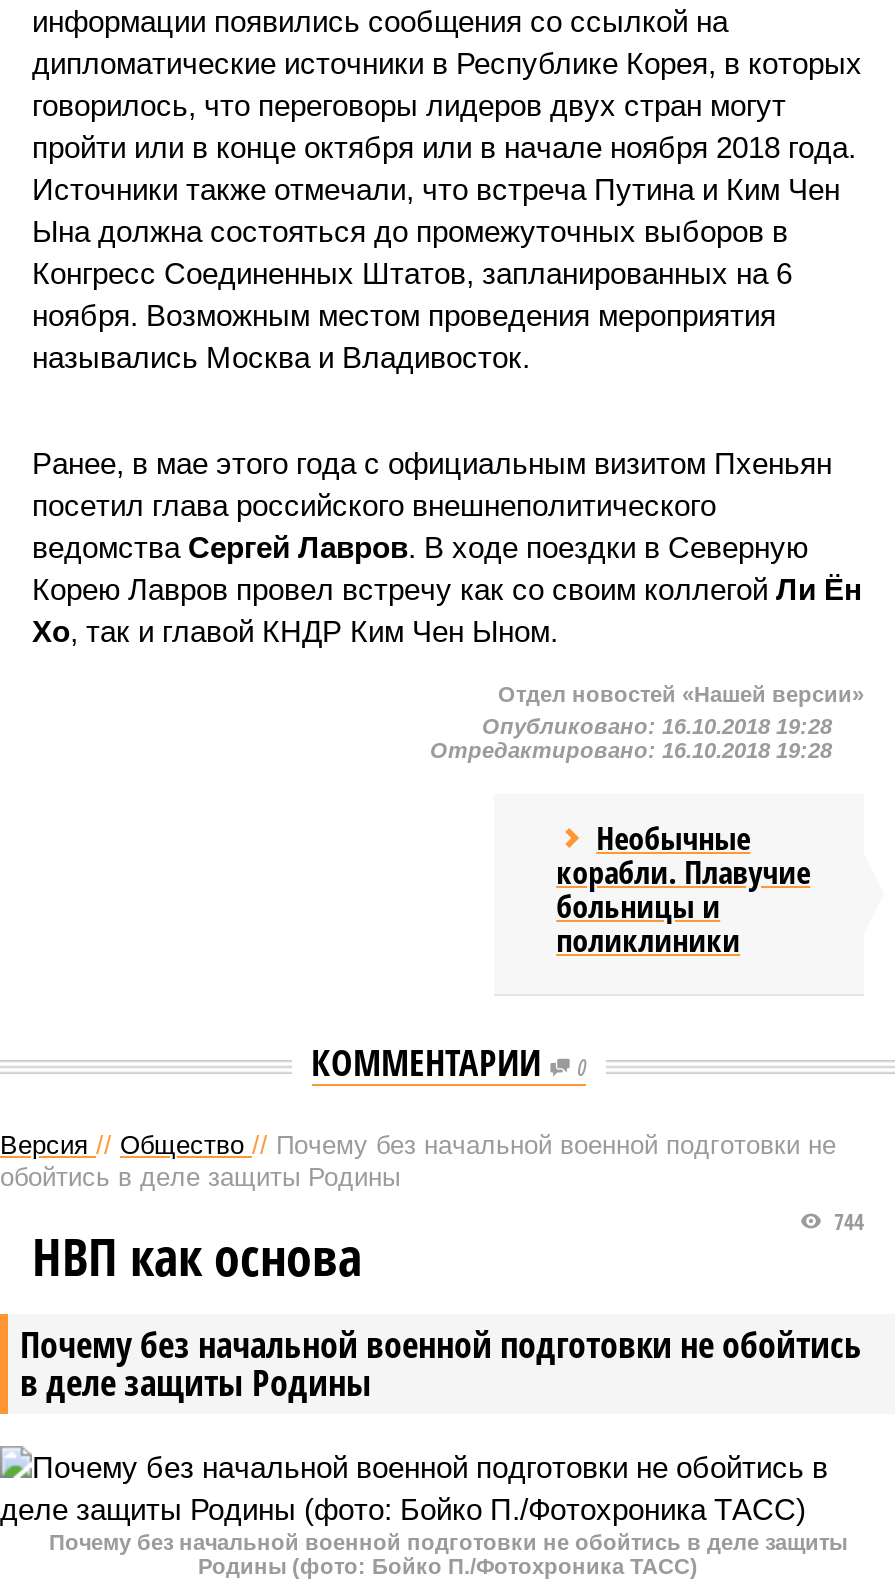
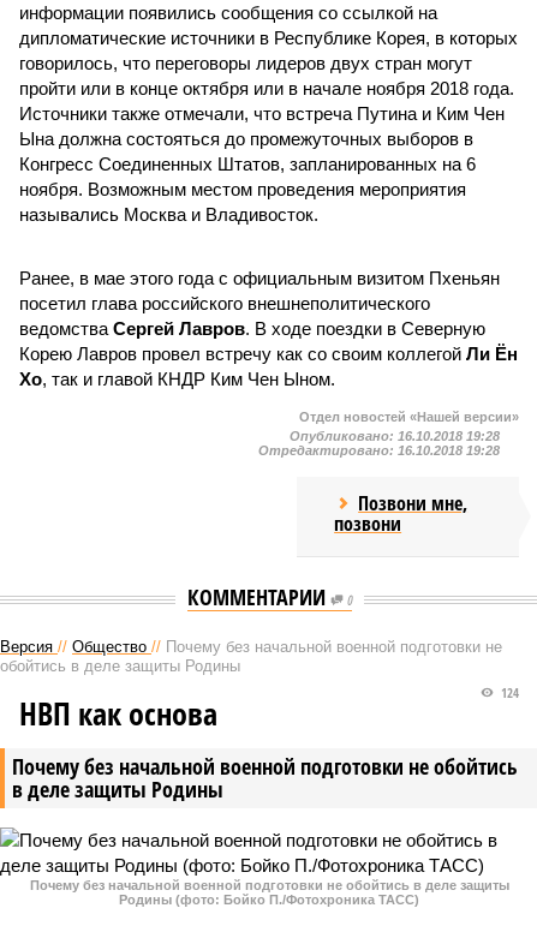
[556,816,810,962] Необычные | корабли. Плавучие | больницы и | поликлиники -> [334,490,467,537] Позвони мне, | позвони
[828,1206,864,1236] 744 -> [497,683,519,701] 124

